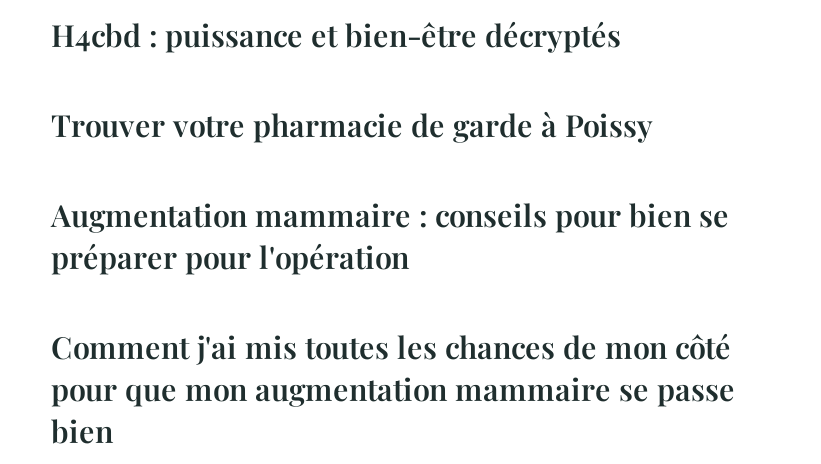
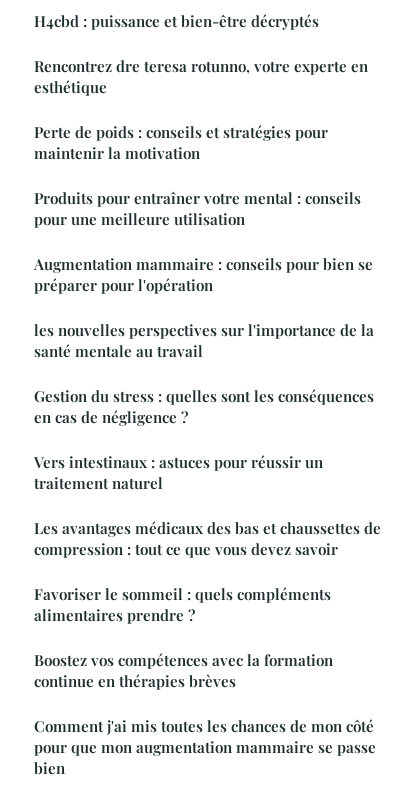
[51,104,653,144] Trouver votre pharmacie de garde à Poissy -> [34,56,368,229] Rencontrez dre teresa rotunno, votre experte en | esthétique | Perte de poids : conseils et stratégies pour | maintenir la motivation | Produits pour entraîner votre mental : conseils | pour une meilleure utilisation
none -> [34,320,381,691] les nouvelles perspectives sur l'importance de la | santé mentale au travail | Gestion du stress : quelles sont les conséquences | en cas de négligence ? | Vers intestinaux : astuces pour réussir un | traitement naturel | Les avantages médicaux des bas et chaussettes de | compression : tout ce que vous devez savoir | Favoriser le sommeil : quels compléments | alimentaires prendre ? | Boostez vos compétences avec la formation | continue en thérapies brèves

